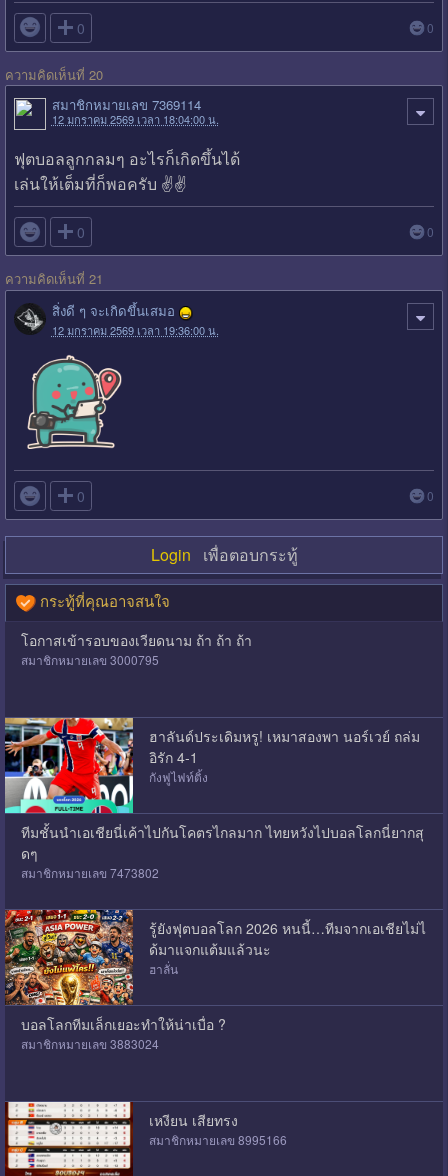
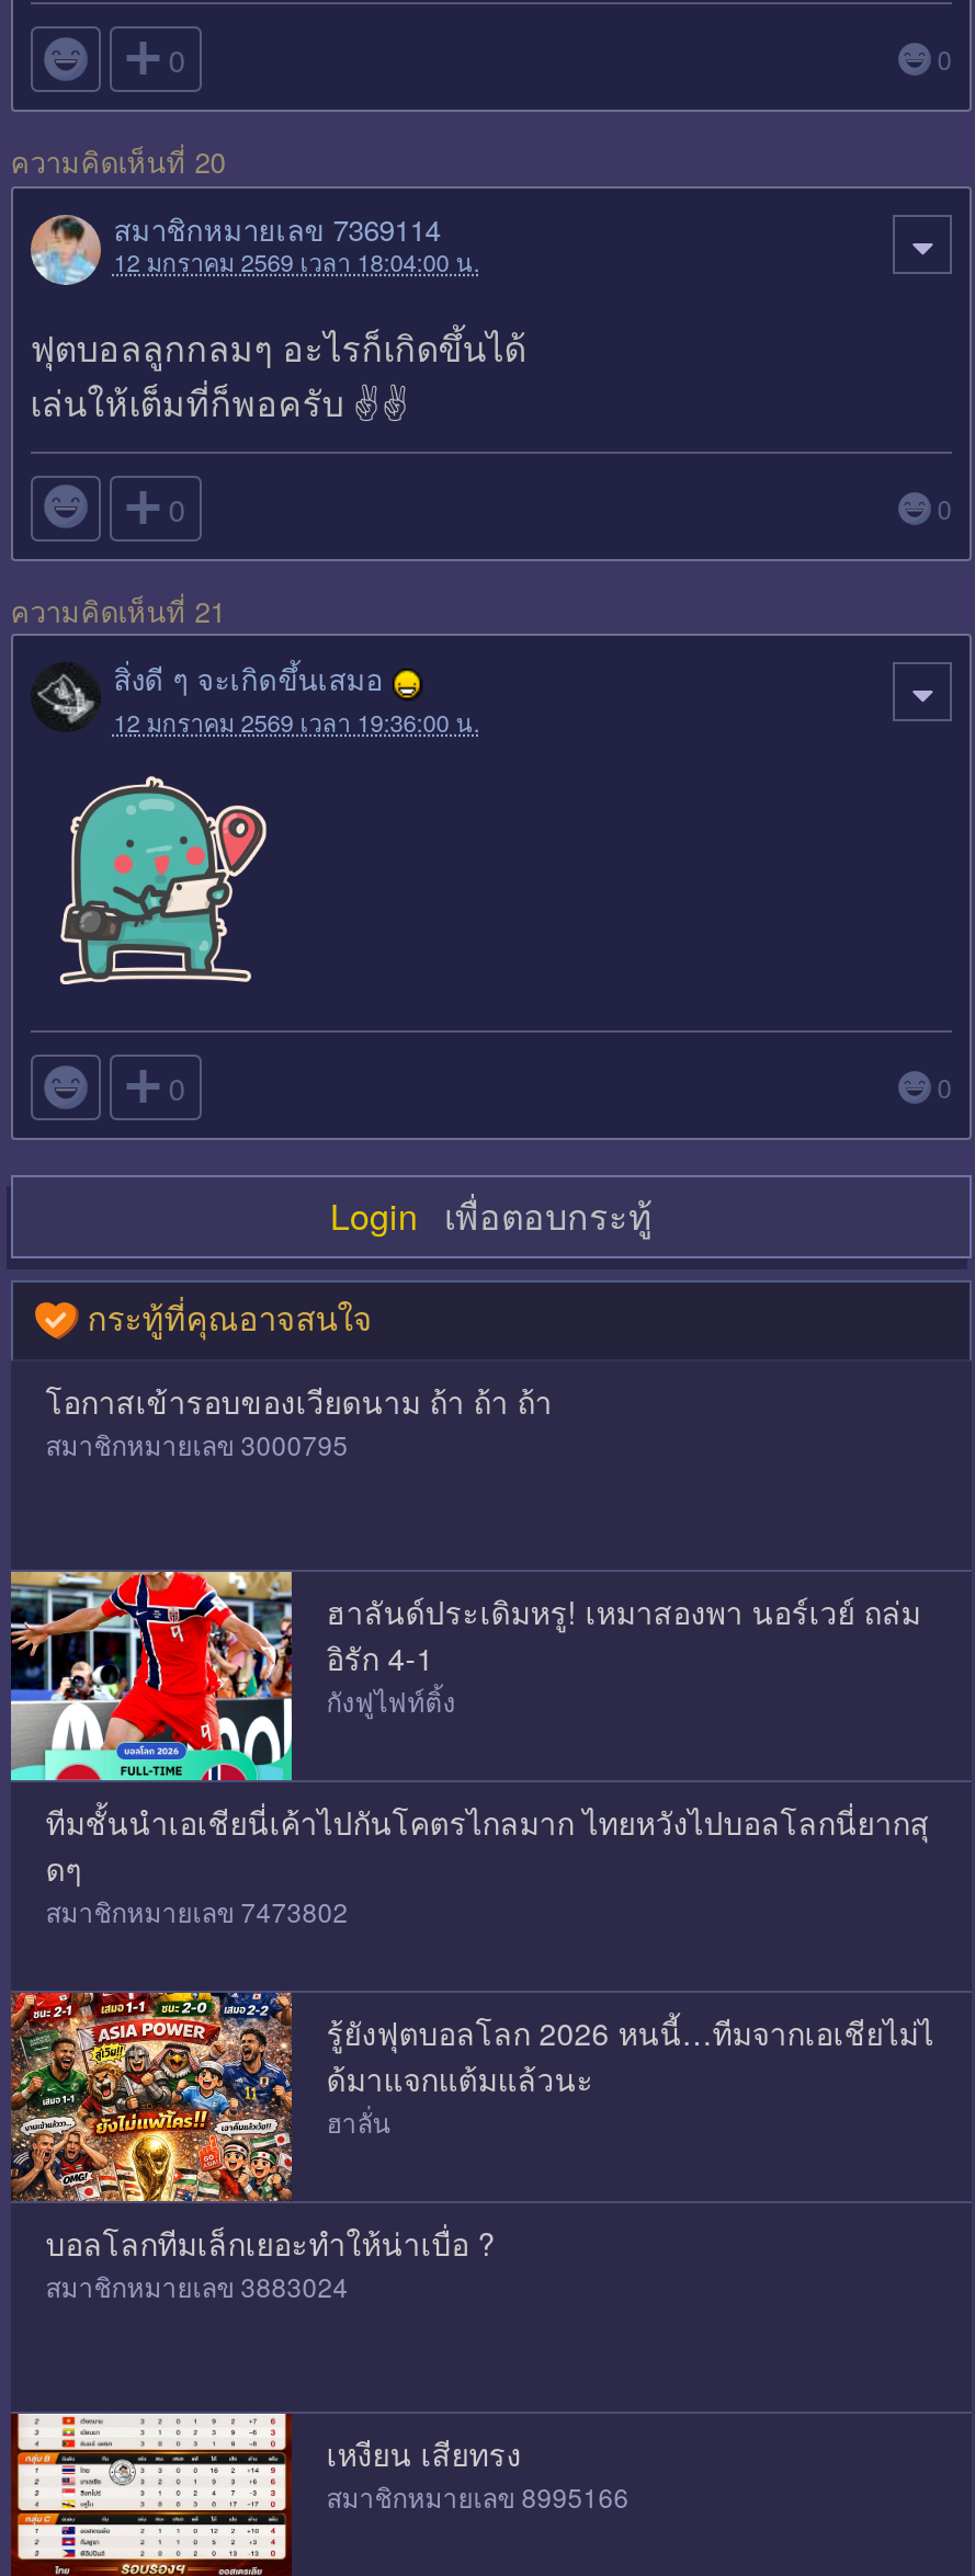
[13,97,47,131] [image] -> [31,213,101,285] [image]

